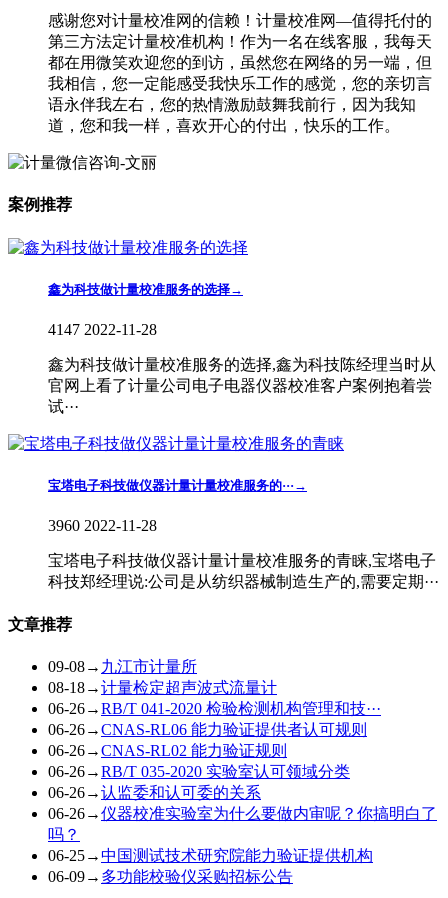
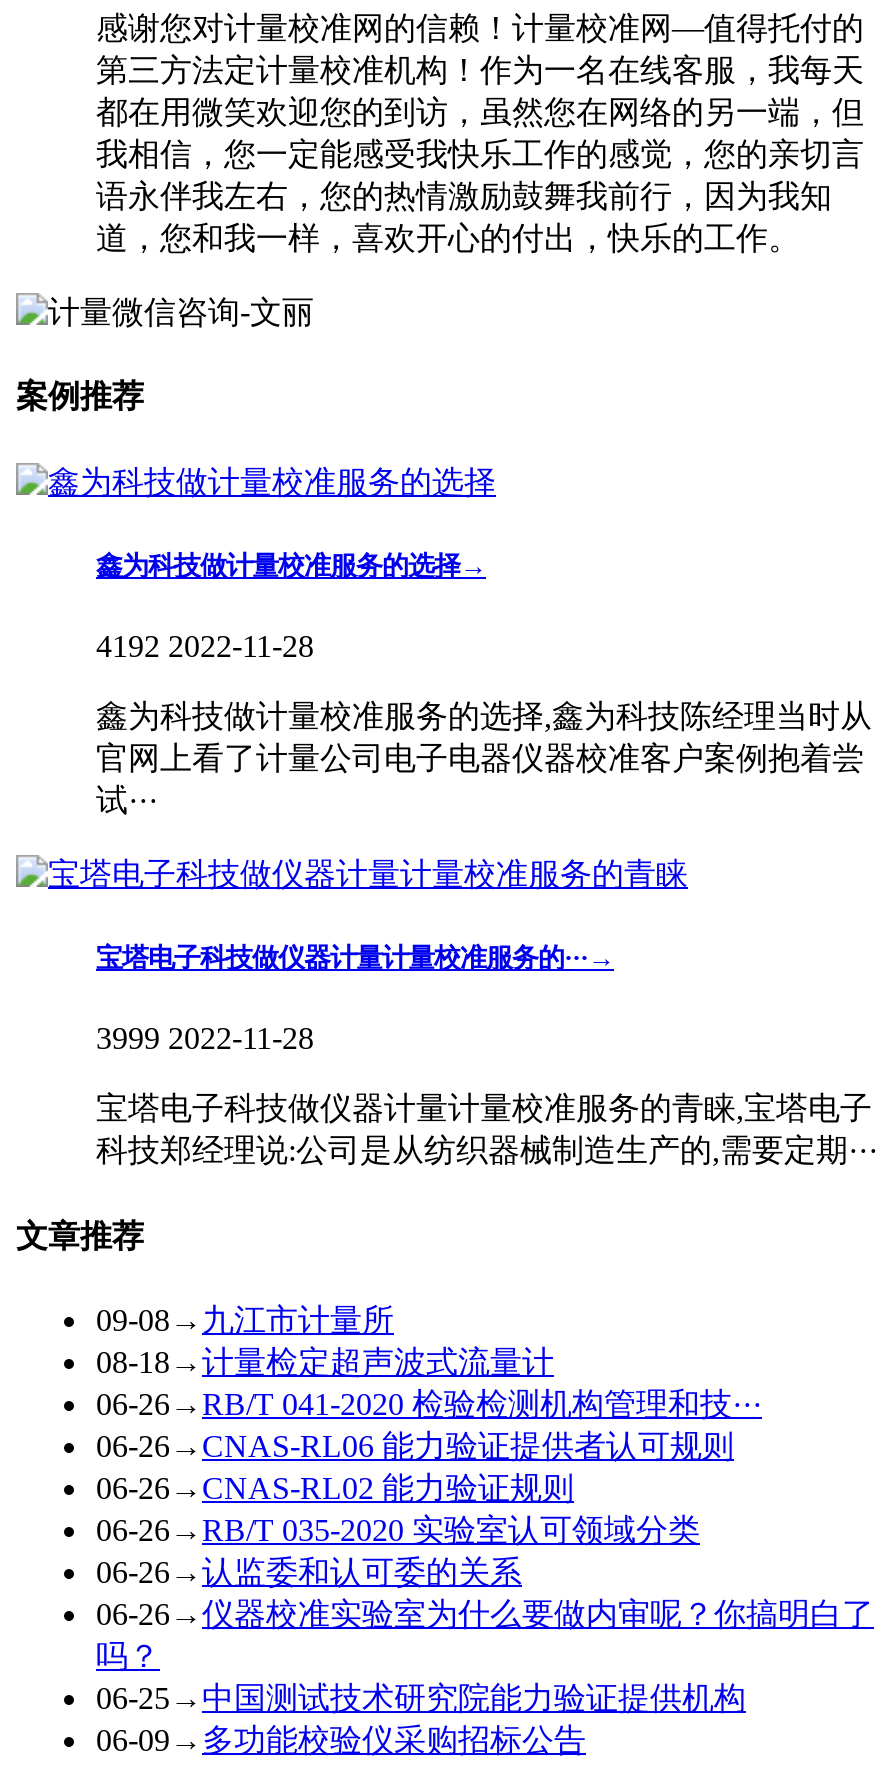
[48,321,157,338] 4147 2022-11-28 -> [96,629,314,663] 4192 2022-11-28
[48,517,157,534] 3960 2022-11-28 -> [96,1022,314,1056] 3999 2022-11-28

